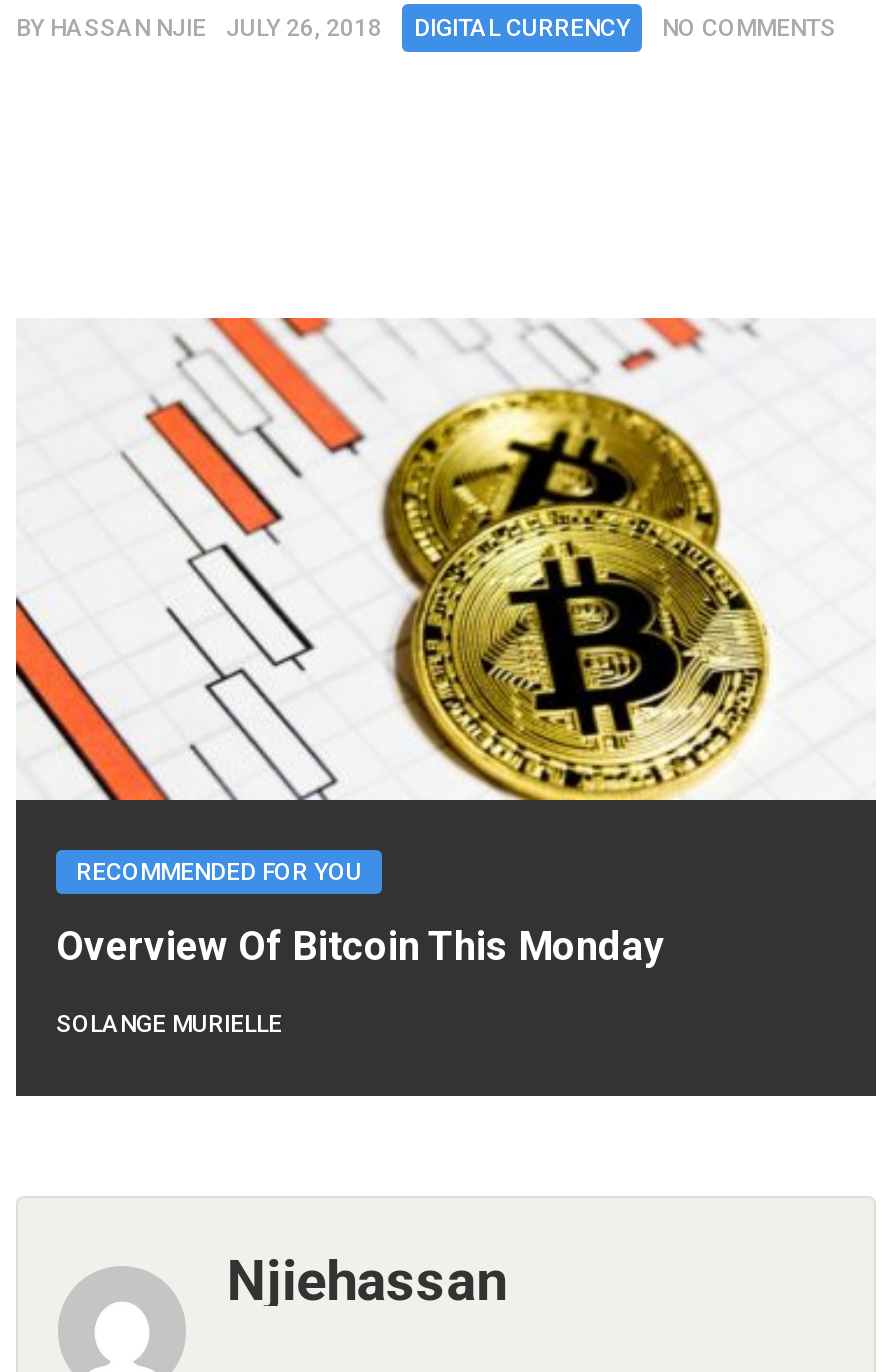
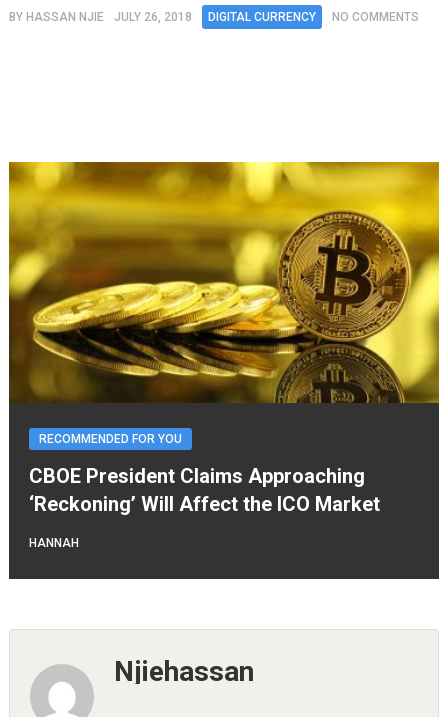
[14,316,876,802] [image] -> [8,161,440,403] [image]
[56,923,664,971] Overview Of Bitcoin This Monday -> [29,464,380,516] CBOE President Claims Approaching | ‘Reckoning’ Will Affect the ICO Market
[56,1011,282,1039] SOLANGE MURIELLE -> [29,536,79,550] HANNAH

